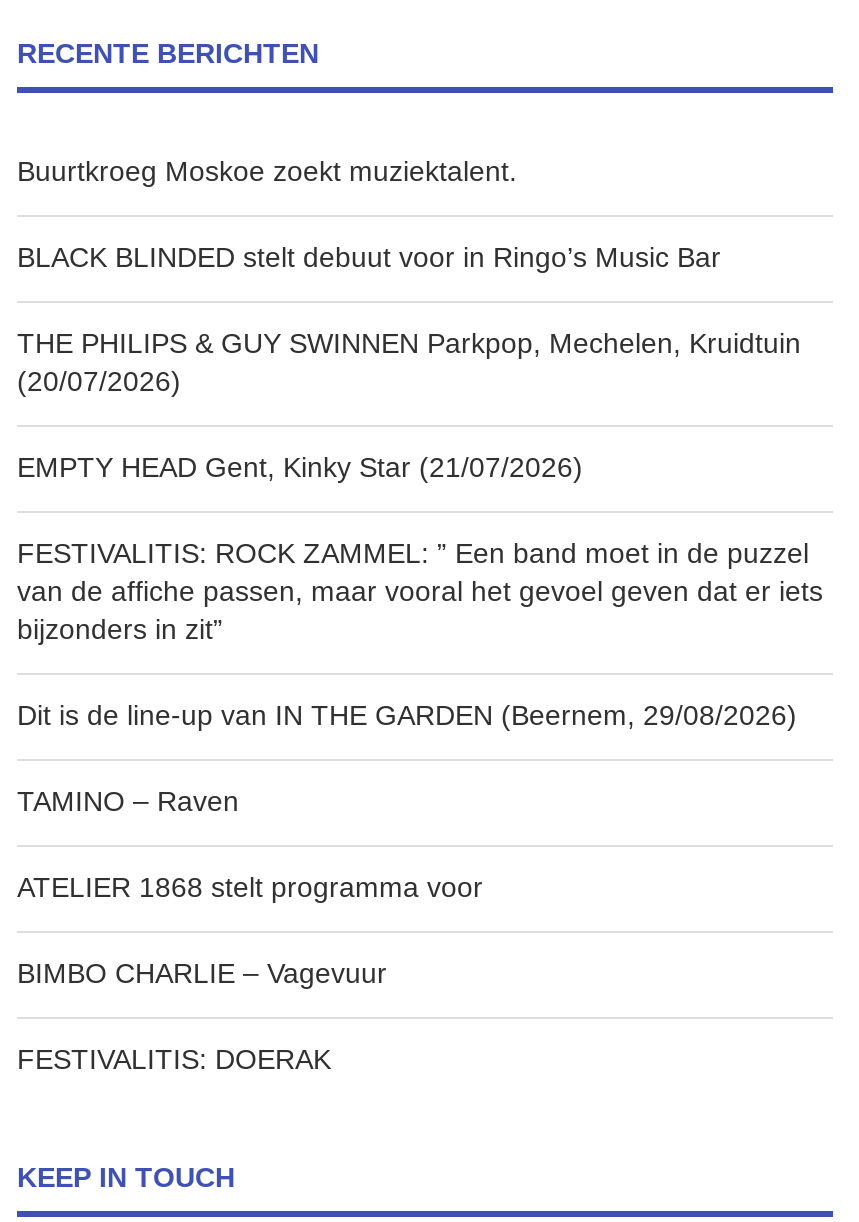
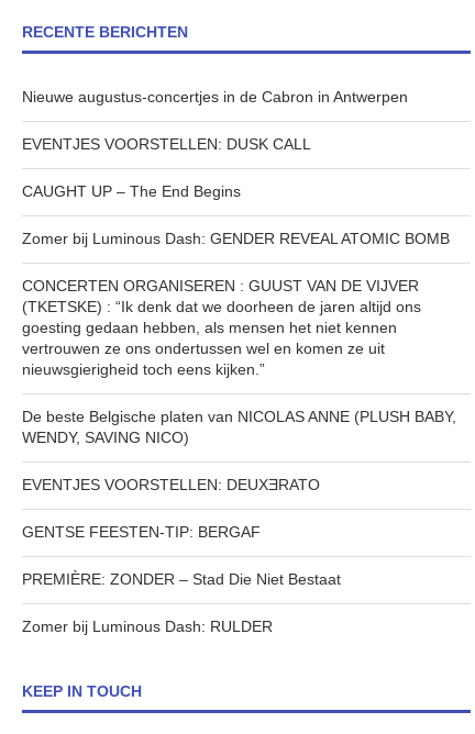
[17,156,517,188] Buurtkroeg Moskoe zoekt muziektalent. -> [22,88,408,106] Nieuwe augustus-concertjes in de Cabron in Antwerpen
[17,242,721,274] BLACK BLINDED stelt debuut voor in Ringo’s Music Bar -> [22,136,311,153] EVENTJES VOORSTELLEN: DUSK CALL
[17,328,801,398] THE PHILIPS & GUY SWINNEN Parkpop, Mechelen, Kruidtuin | (20/07/2026) -> [22,183,241,200] CAUGHT UP – The End Begins
[17,452,583,484] EMPTY HEAD Gent, Kinky Star (21/07/2026) -> [22,230,450,248] Zomer bij Luminous Dash: GENDER REVEAL ATOMIC BOMB
[17,538,823,646] FESTIVALITIS: ROCK ZAMMEL: ” Een band moet in de puzzel | van de affiche passen, maar vooral het gevoel geven dat er iets | bijzonders in zit” -> [22,277,421,378] CONCERTEN ORGANISEREN : GUUST VAN DE VIJVER | (TKETSKE) : “Ik denk dat we doorheen de jaren altijd ons | goesting gedaan hebben, als mensen het niet kennen | vertrouwen ze ons ondertussen wel en komen ze uit | nieuwsgierigheid toch eens kijken.”
[17,700,797,732] Dit is de line-up van IN THE GARDEN (Beernem, 29/08/2026) -> [22,408,456,447] De beste Belgische platen van NICOLAS ANNE (PLUSH BABY, | WENDY, SAVING NICO)
[17,786,239,818] TAMINO – Raven -> [22,476,320,494] EVENTJES VOORSTELLEN: DEUXƎRATO
[17,872,483,904] ATELIER 1868 stelt programma voor -> [22,523,261,541] GENTSE FEESTEN-TIP: BERGAF
[17,958,387,990] BIMBO CHARLIE – Vagevuur -> [22,571,341,588] PREMIÈRE: ZONDER – Stad Die Niet Bestaat
[17,1044,331,1076] FESTIVALITIS: DOERAK -> [22,618,273,636] Zomer bij Luminous Dash: RULDER

